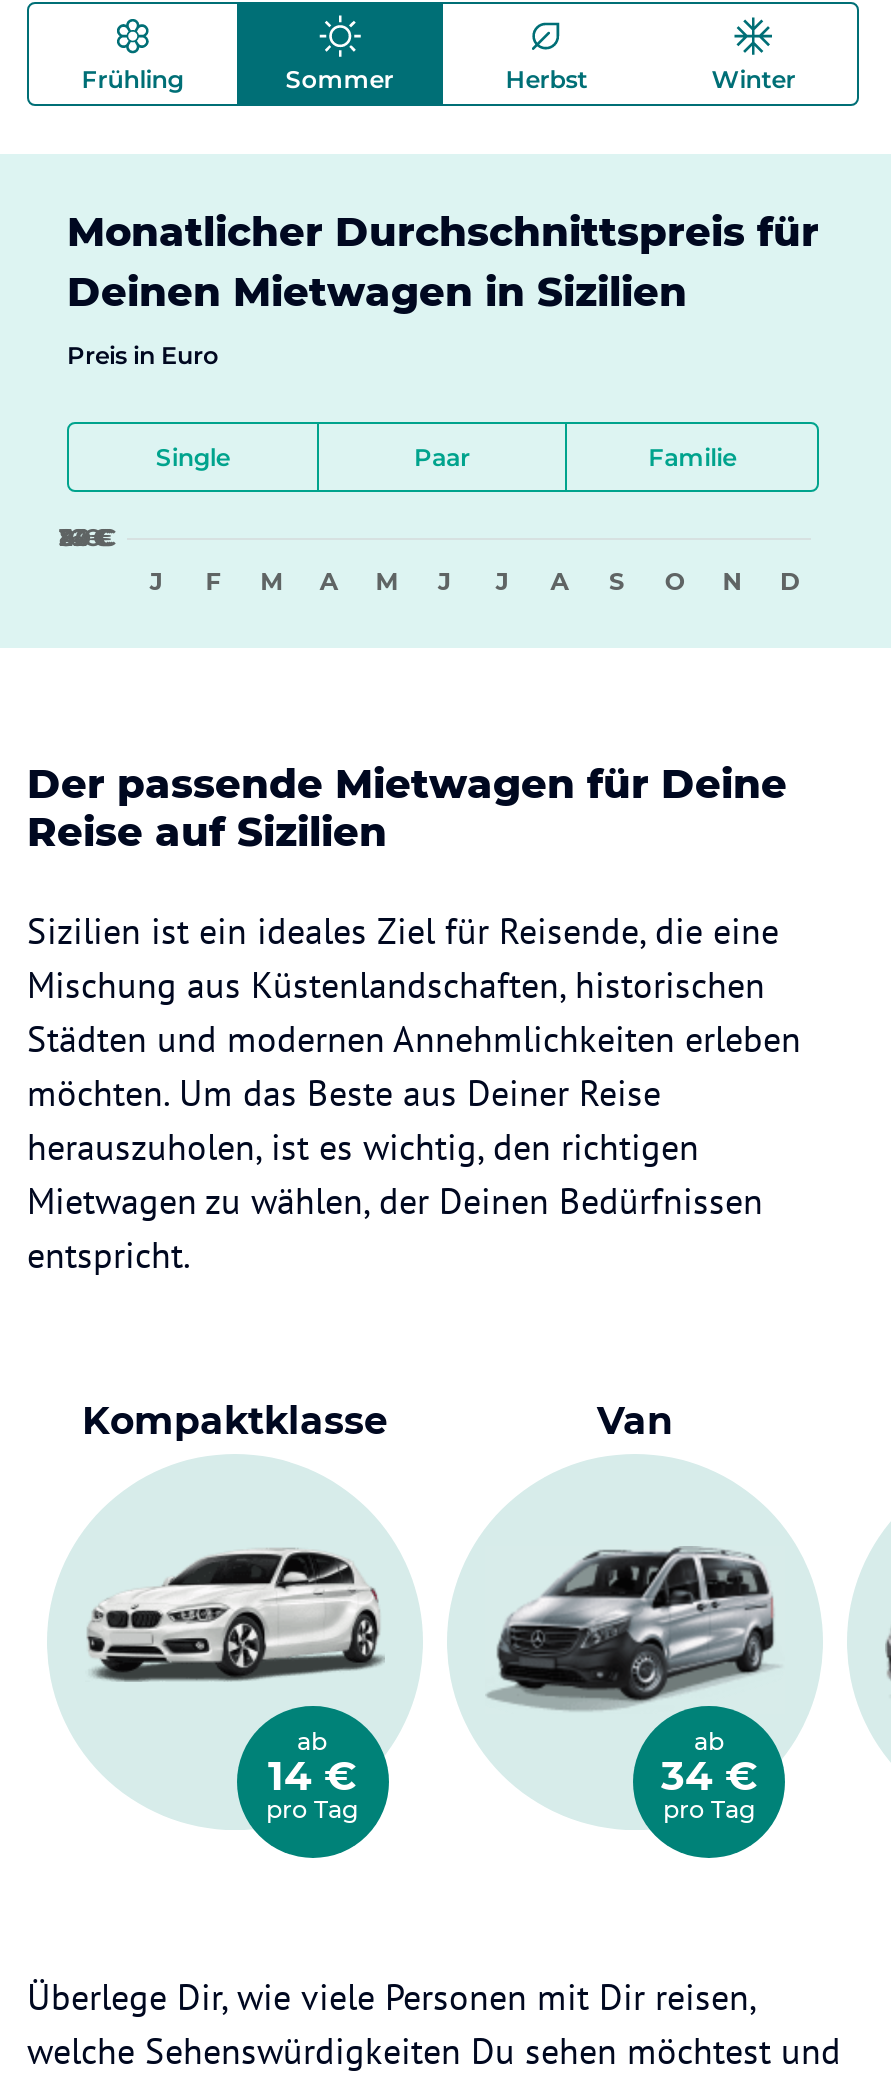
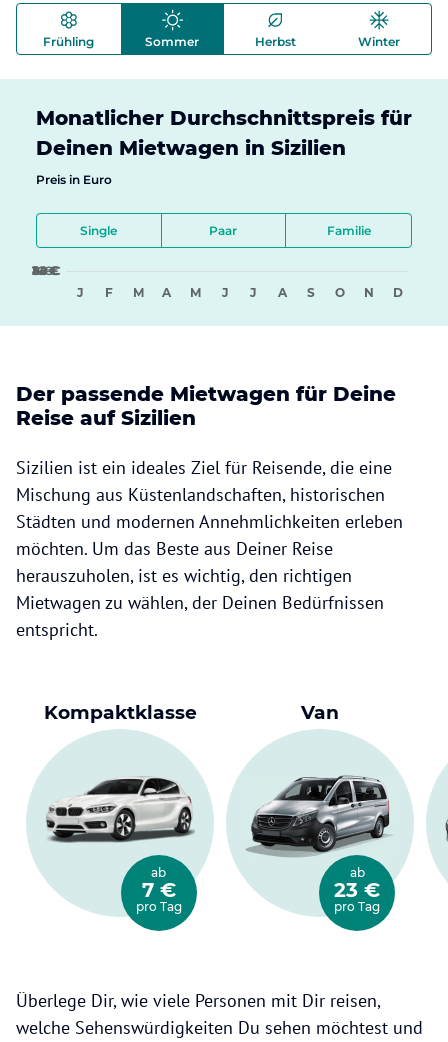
[268,1752,356,1800] 14 € -> [141,878,175,902] 7 €
[661,1752,757,1800] 34 € -> [334,878,380,902] 23 €

